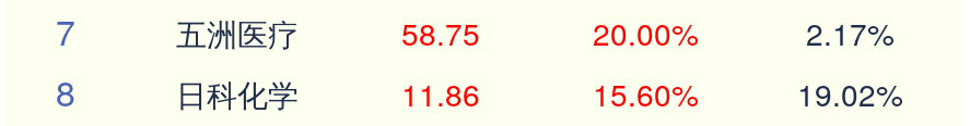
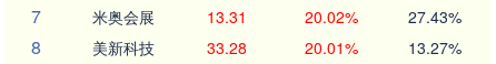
[176,12,893,55] 五洲医疗 | 58.75 | 20.00% | 2.17% -> [92,6,462,28] 米奥会展 | 13.31 | 20.02% | 27.43%
[176,73,902,116] 日科化学 | 11.86 | 15.60% | 19.02% -> [92,37,462,59] 美新科技 | 33.28 | 20.01% | 13.27%

